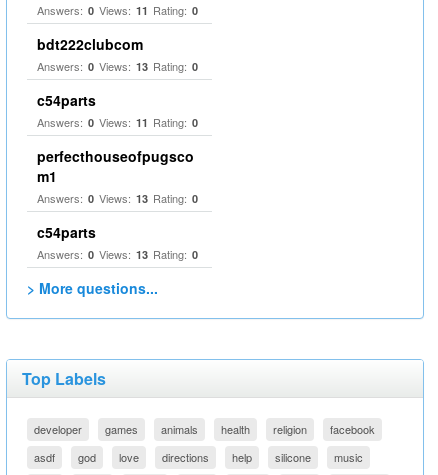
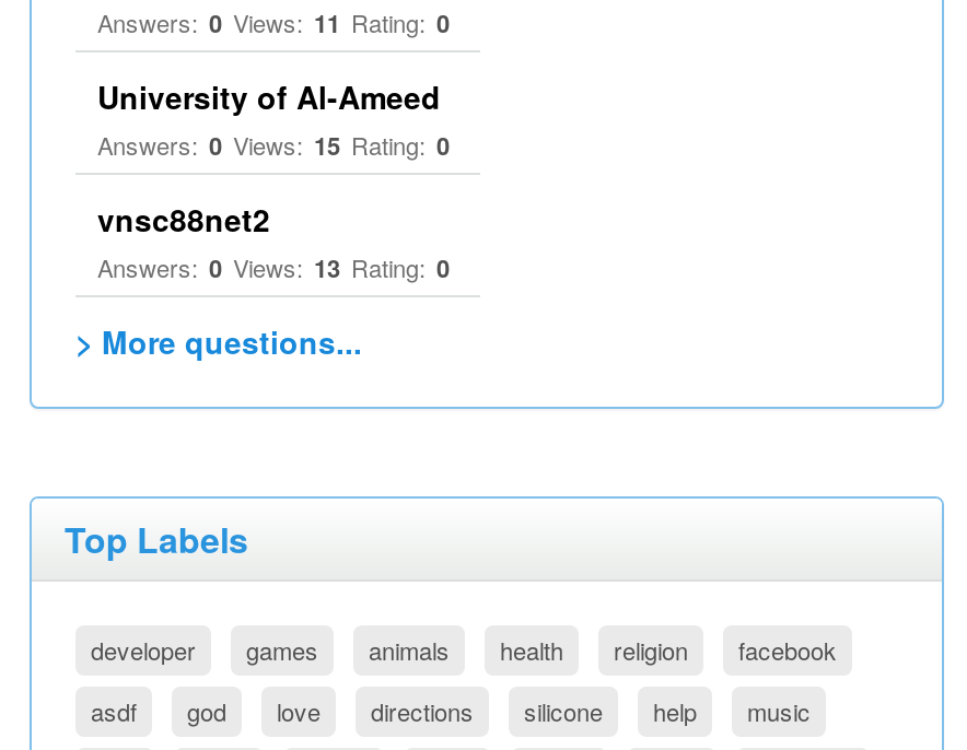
[37,34,198,242] bdt222clubcom | Answers: 0 Views: 13 Rating: 0 | c54parts | Answers: 0 Views: 11 Rating: 0 | perfecthouseofpugsco | m1 | Answers: 0 Views: 13 Rating: 0 | c54parts -> [97,74,450,241] University of Al-Ameed | Answers: 0 Views: 15 Rating: 0 | vnsc88net2
moved [275,449,311,465] -> [524,693,603,728]: silicone

